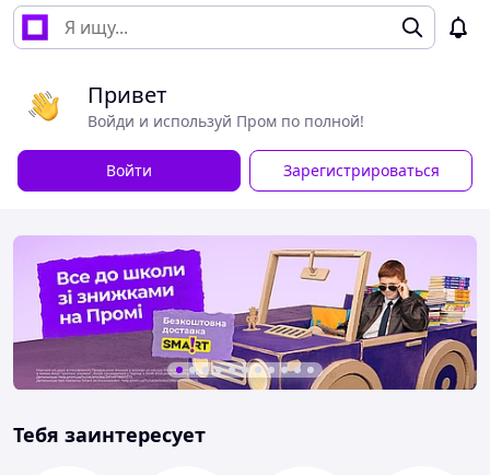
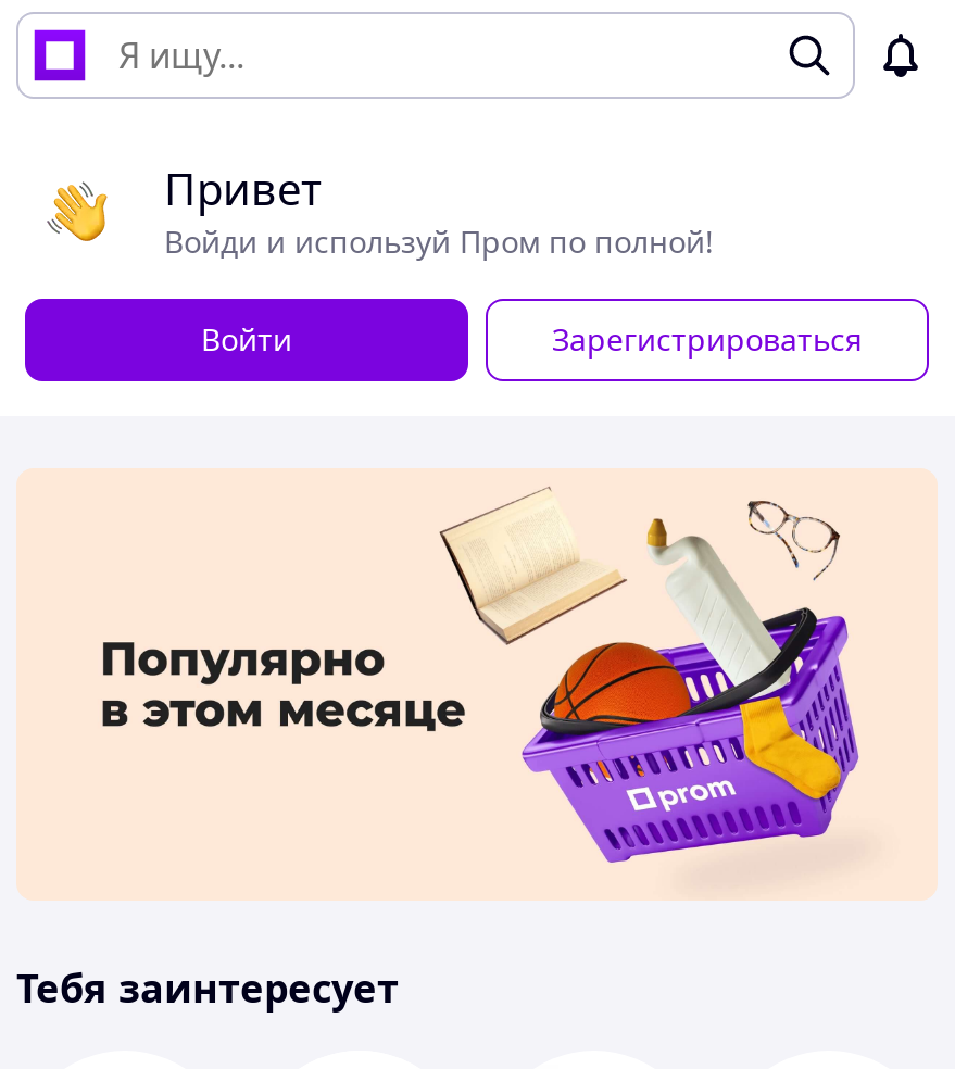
[12,235,478,391] [image] -> [18,470,935,898] [image]

